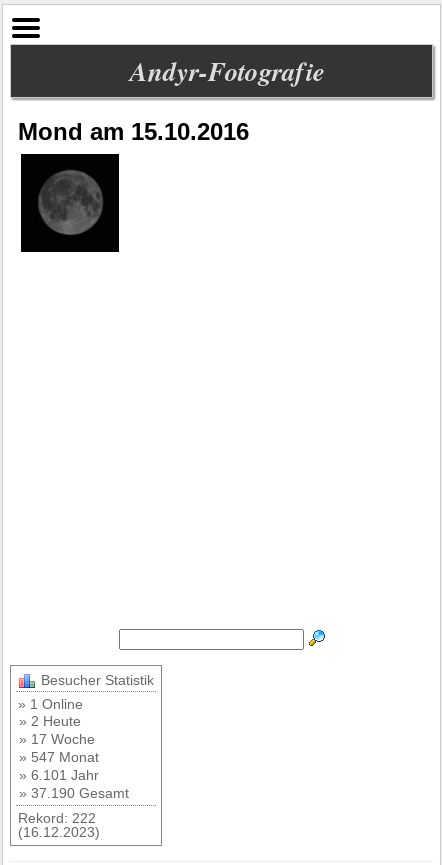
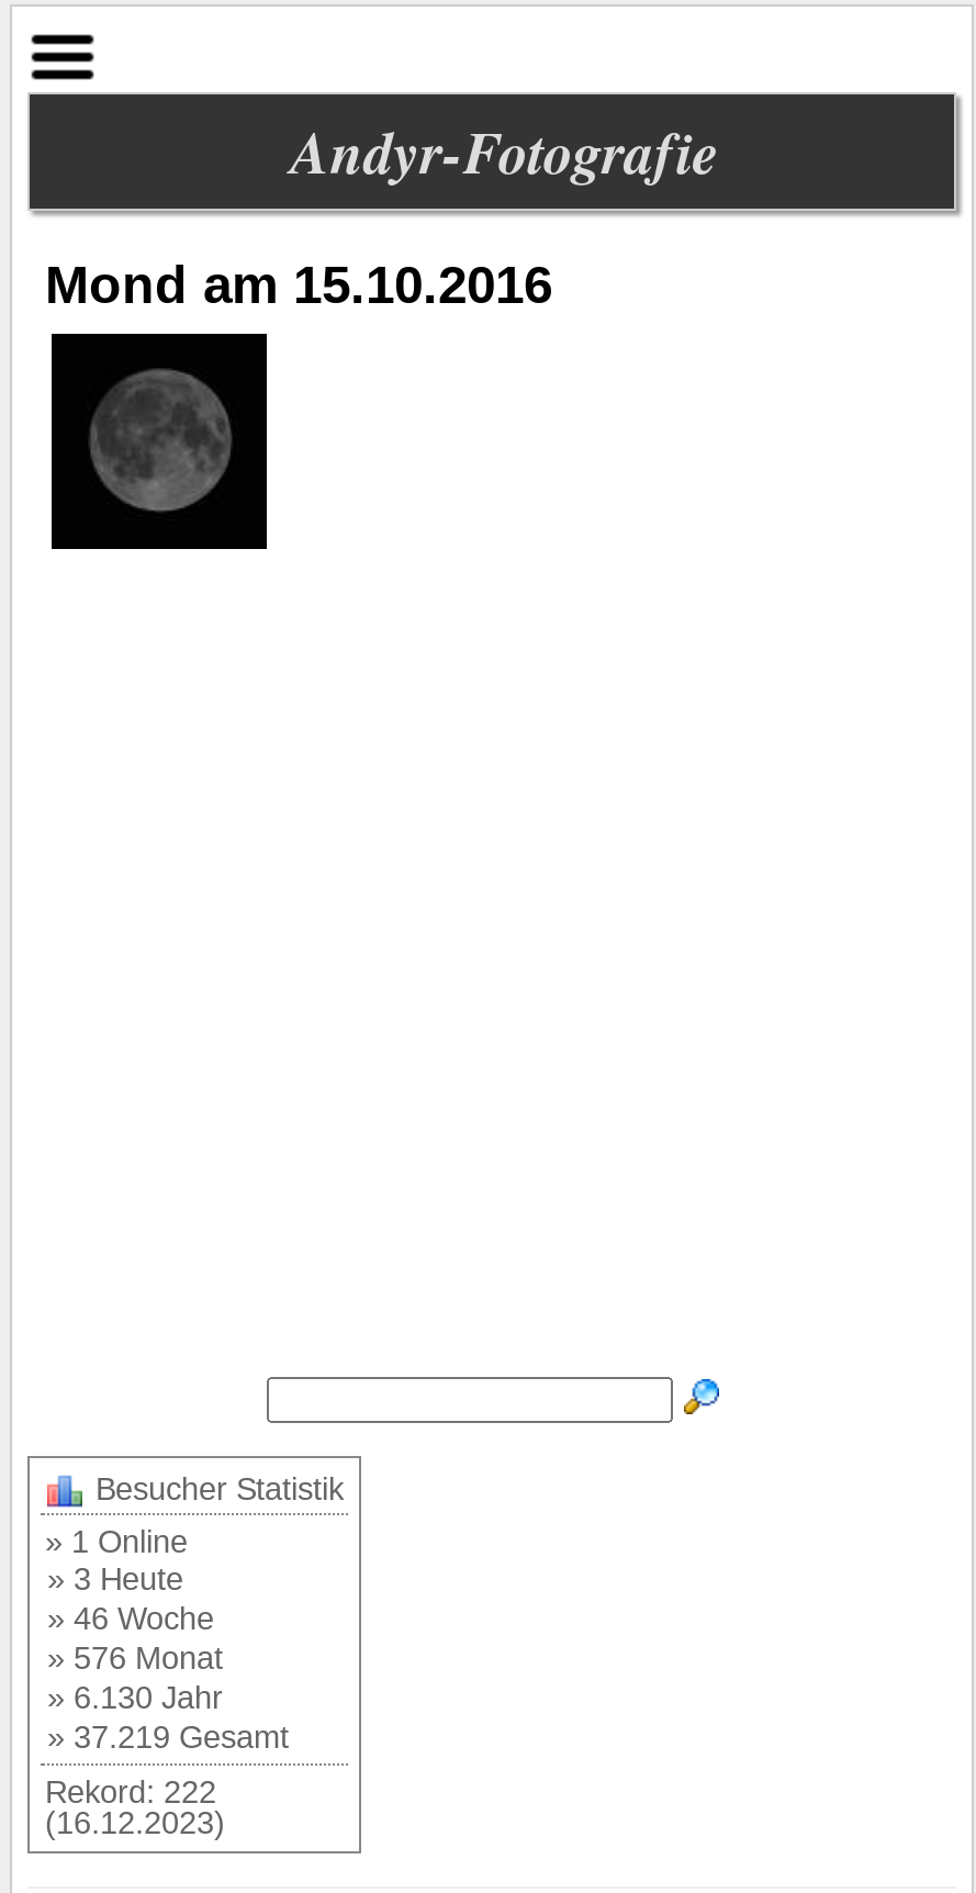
[19,713,81,729] » 2 Heute -> [47,1562,183,1597] » 3 Heute
[19,731,95,747] » 17 Woche -> [47,1602,214,1637] » 46 Woche
[19,749,99,765] » 547 Monat -> [47,1641,223,1676] » 576 Monat
[19,767,99,783] » 6.101 Jahr -> [47,1681,223,1716] » 6.130 Jahr
[19,785,129,801] » 37.190 Gesamt -> [47,1720,289,1756] » 37.219 Gesamt

